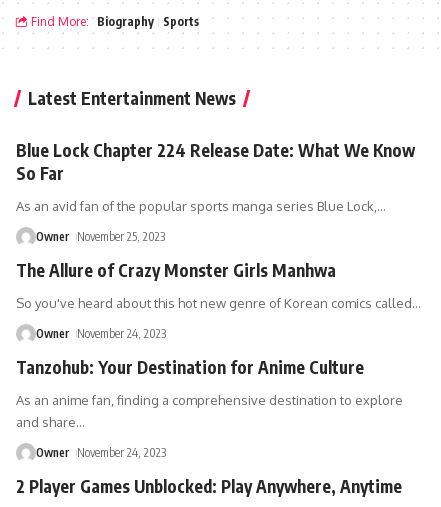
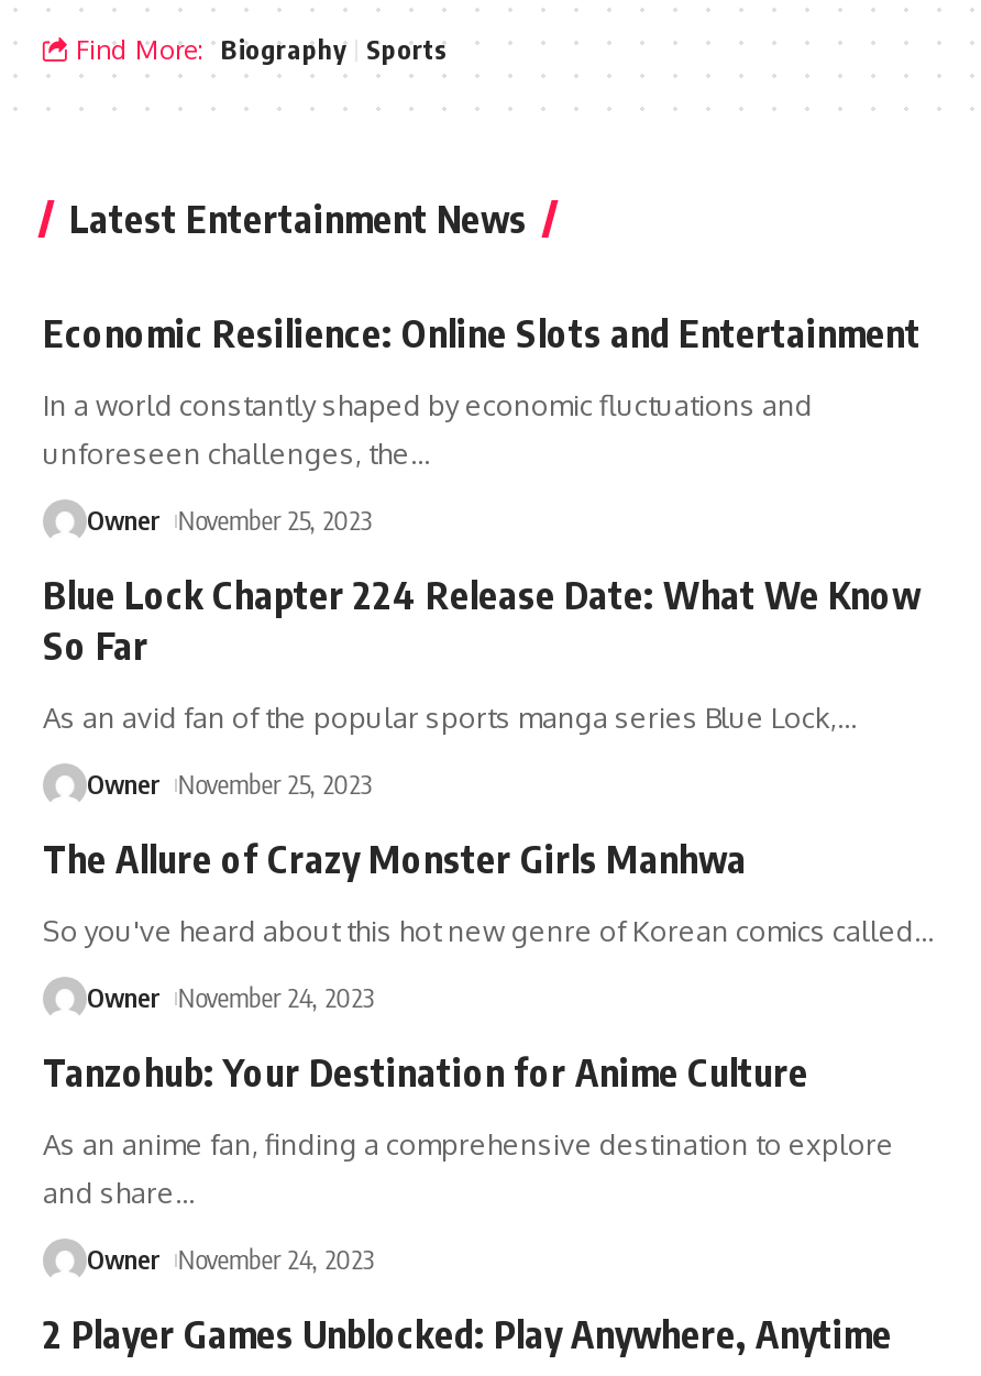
none -> [43,308,921,537] Economic Resilience: Online Slots and Entertainment | In a world constantly shaped by economic fluctuations and | unforeseen challenges, the… | Owner November 25, 2023

